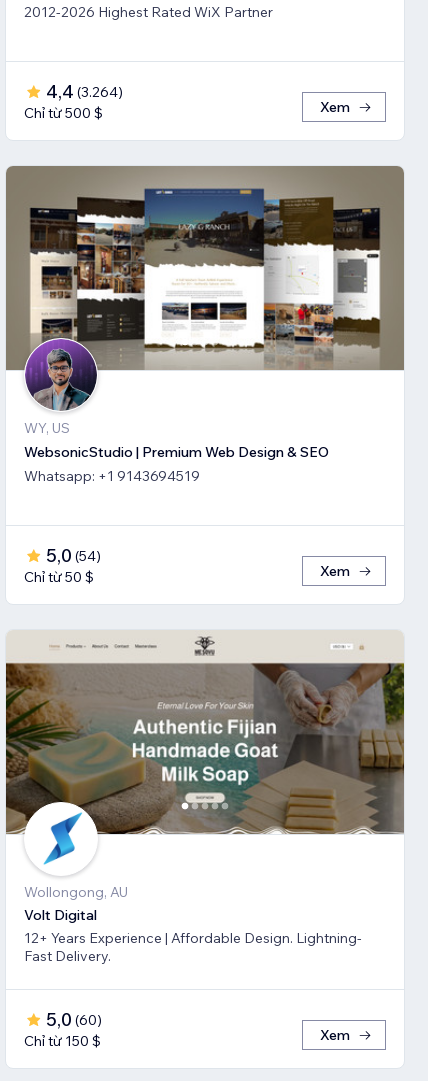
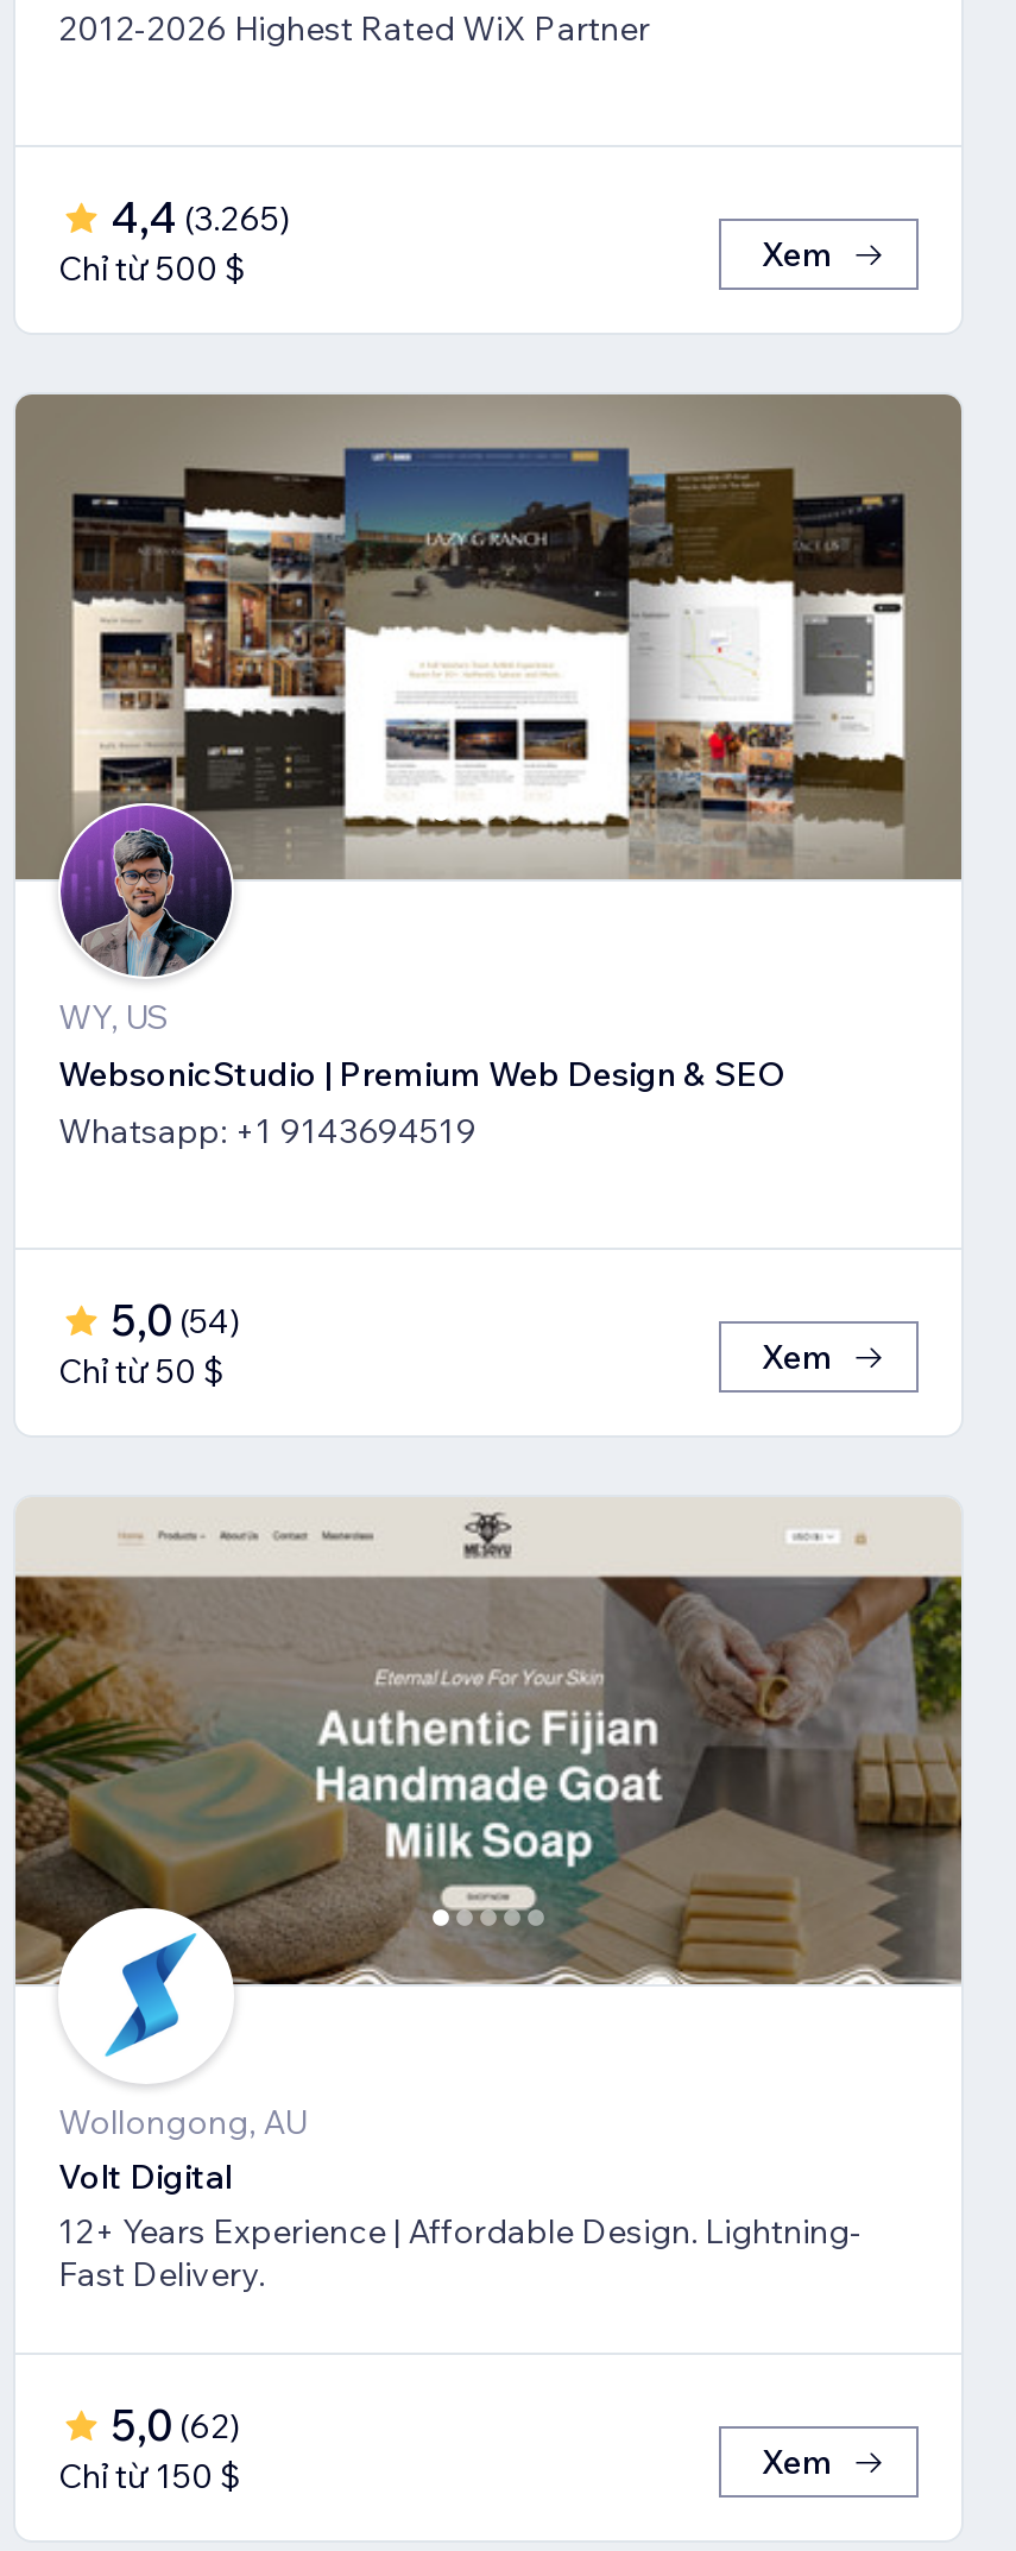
[46,80,123,103] 4,4 (3.264) -> [111,191,291,245] 4,4 (3.265)
[46,1008,102,1031] 5,0 (60) -> [111,2397,241,2451] 5,0 (62)

